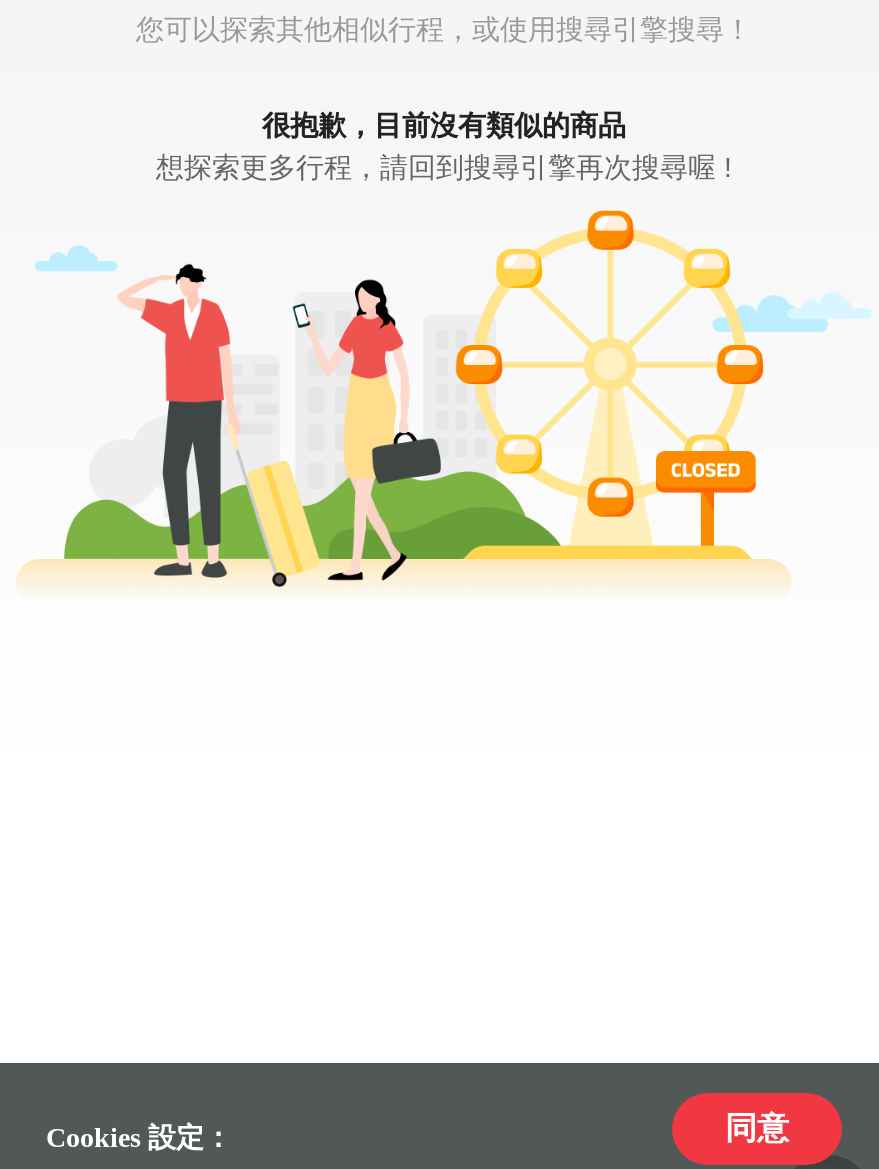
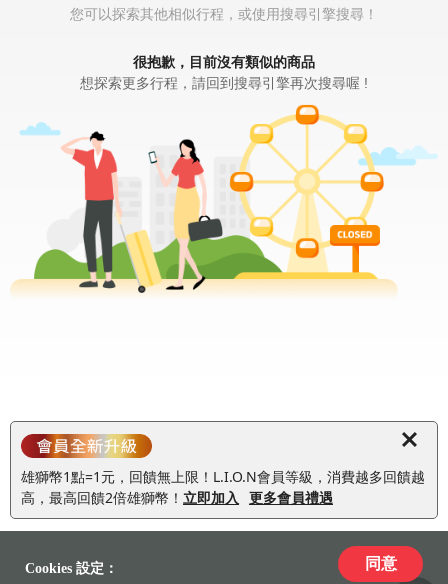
none -> [9,420,439,507] [image] | 雄獅幣1點=1元，回饋無上限！L.I.O.N會員等級，消費越多回饋越 | 高，最高回饋2倍雄獅幣！立即加入 更多會員禮遇

